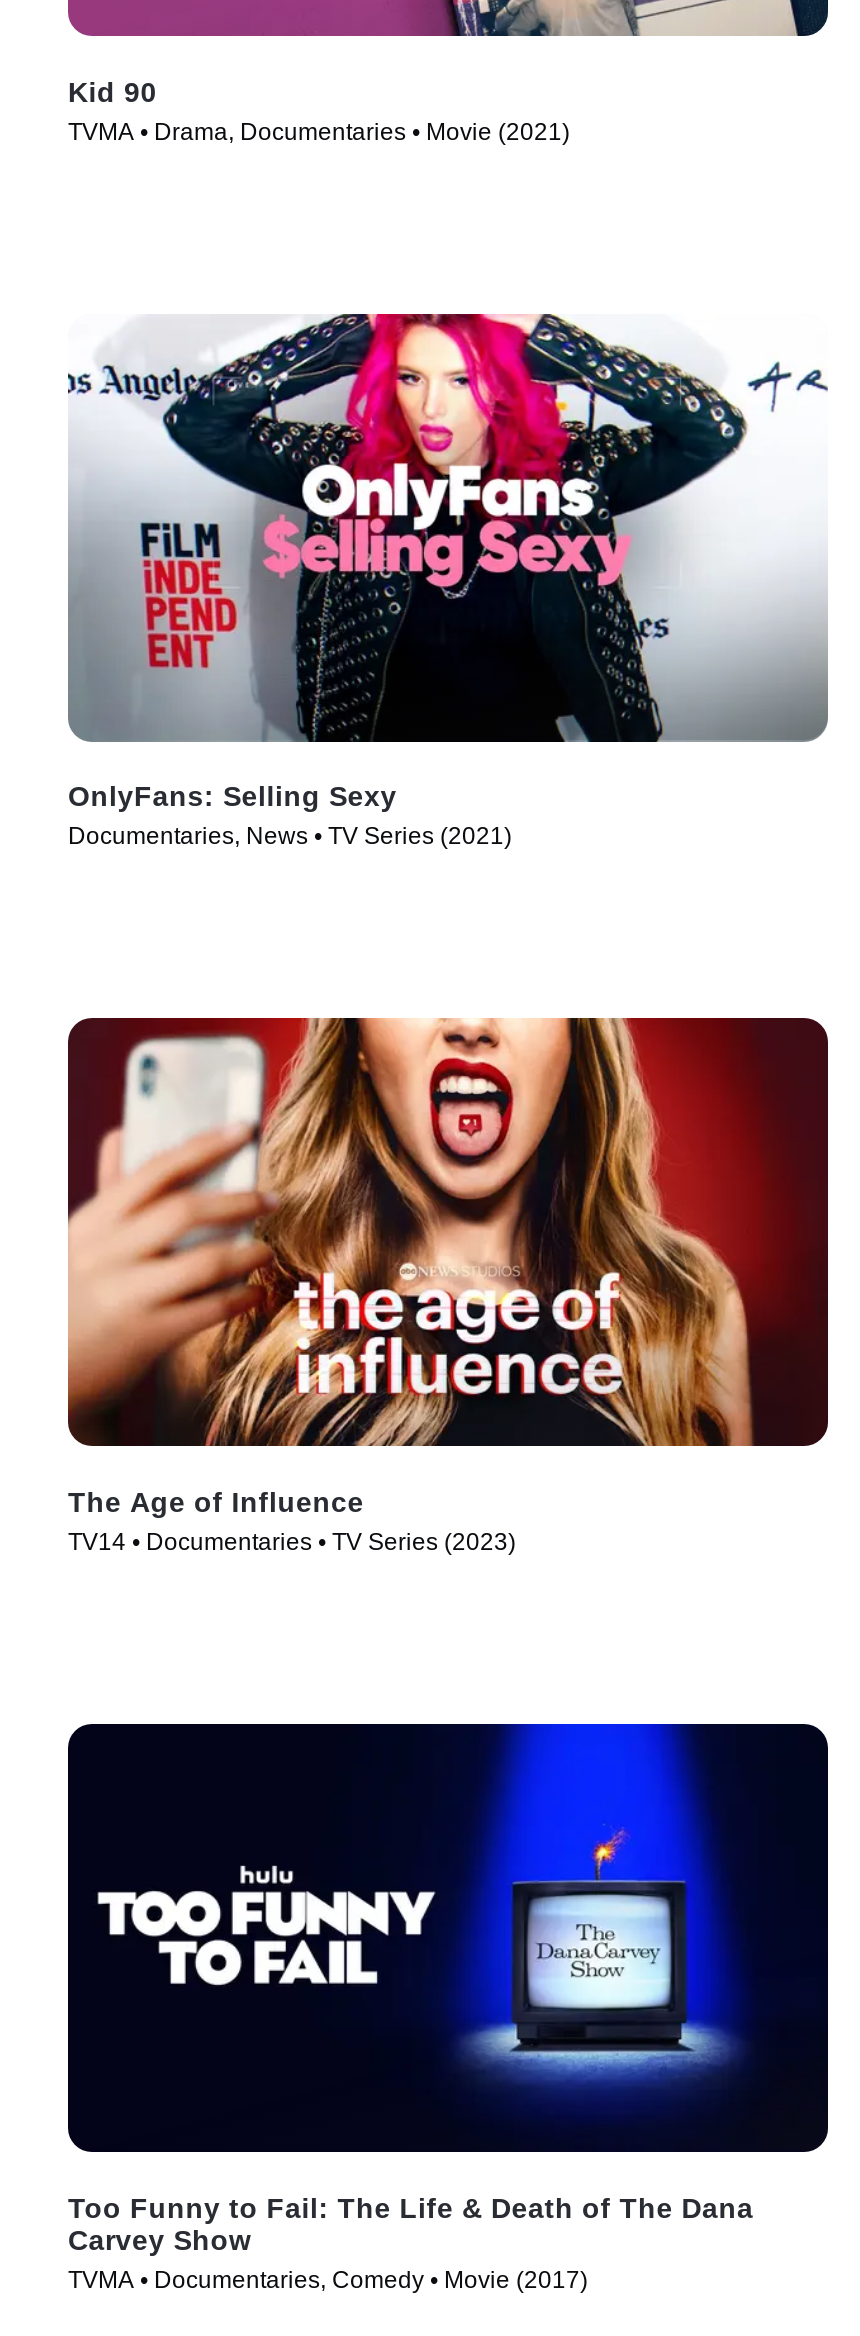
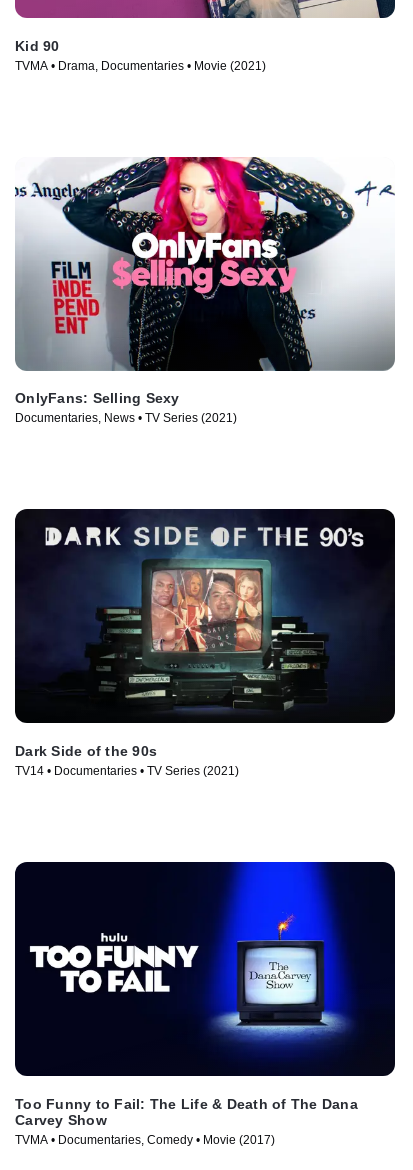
[66,1016,828,1556] [image] | The Age of Influence | TV14 • Documentaries • TV Series (2023) -> [14,508,395,778] [image] | Dark Side of the 90s | TV14 • Documentaries • TV Series (2021)

